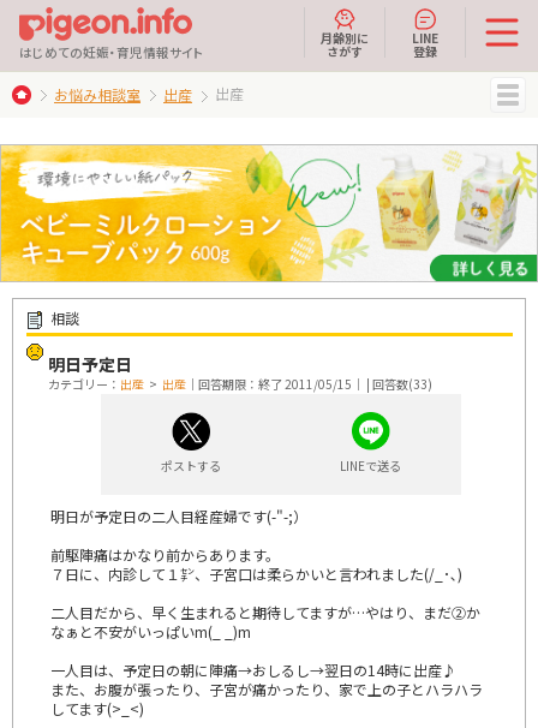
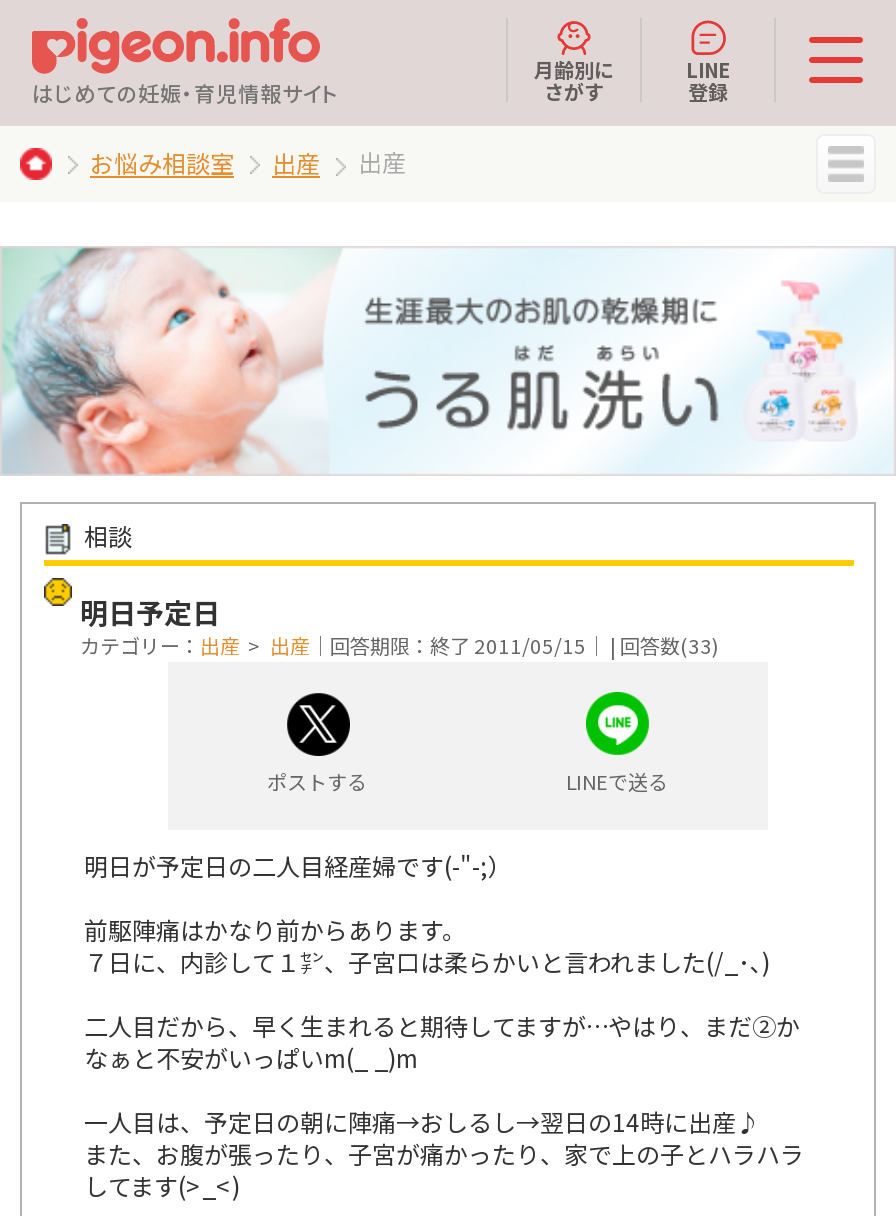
[4,144,534,282] [image] -> [6,246,890,476] [image]

